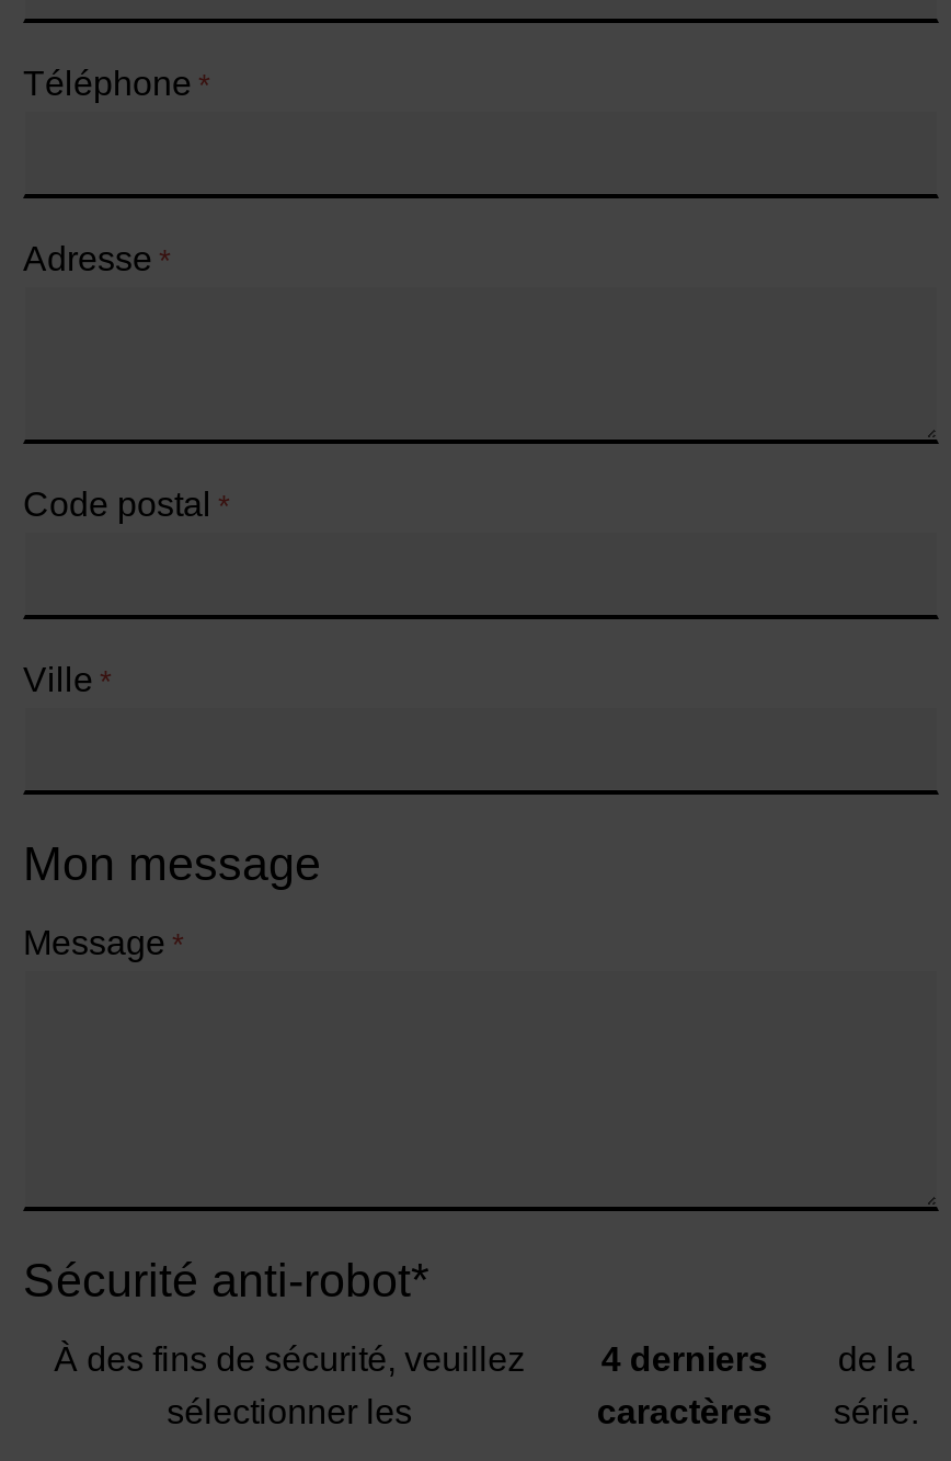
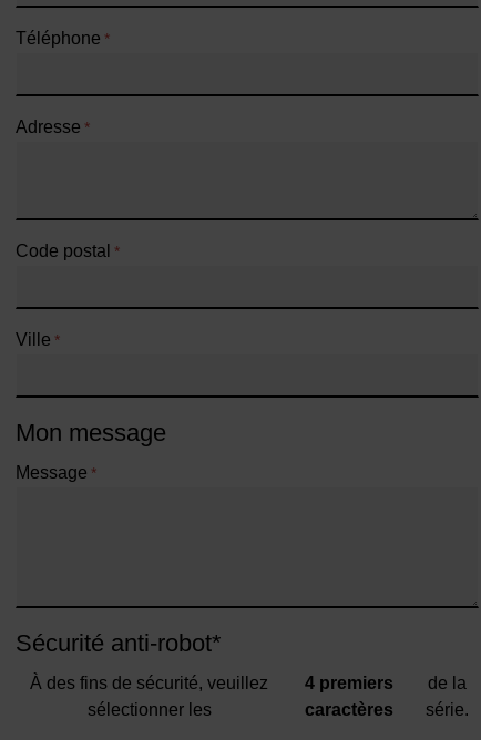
[601,1340,768,1377] 4 derniers -> [305,673,394,692] 4 premiers

